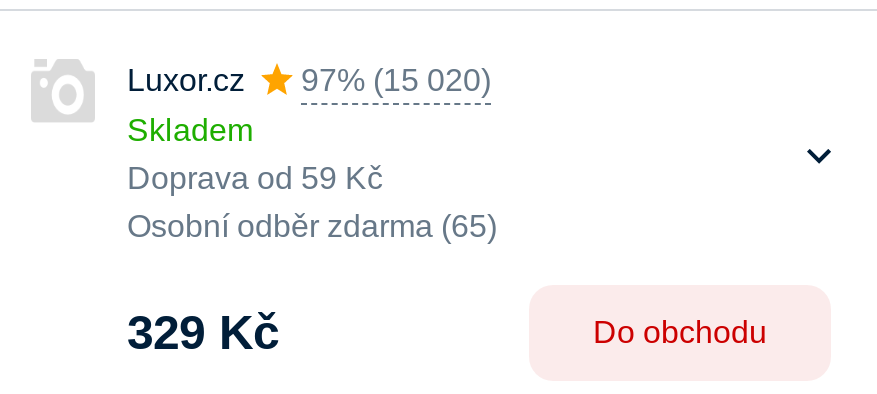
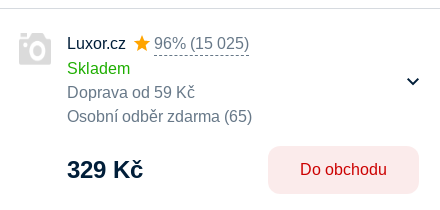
[127,63,491,97] Luxor.cz 97% (15 020) -> [67,35,249,52] Luxor.cz 96% (15 025)

